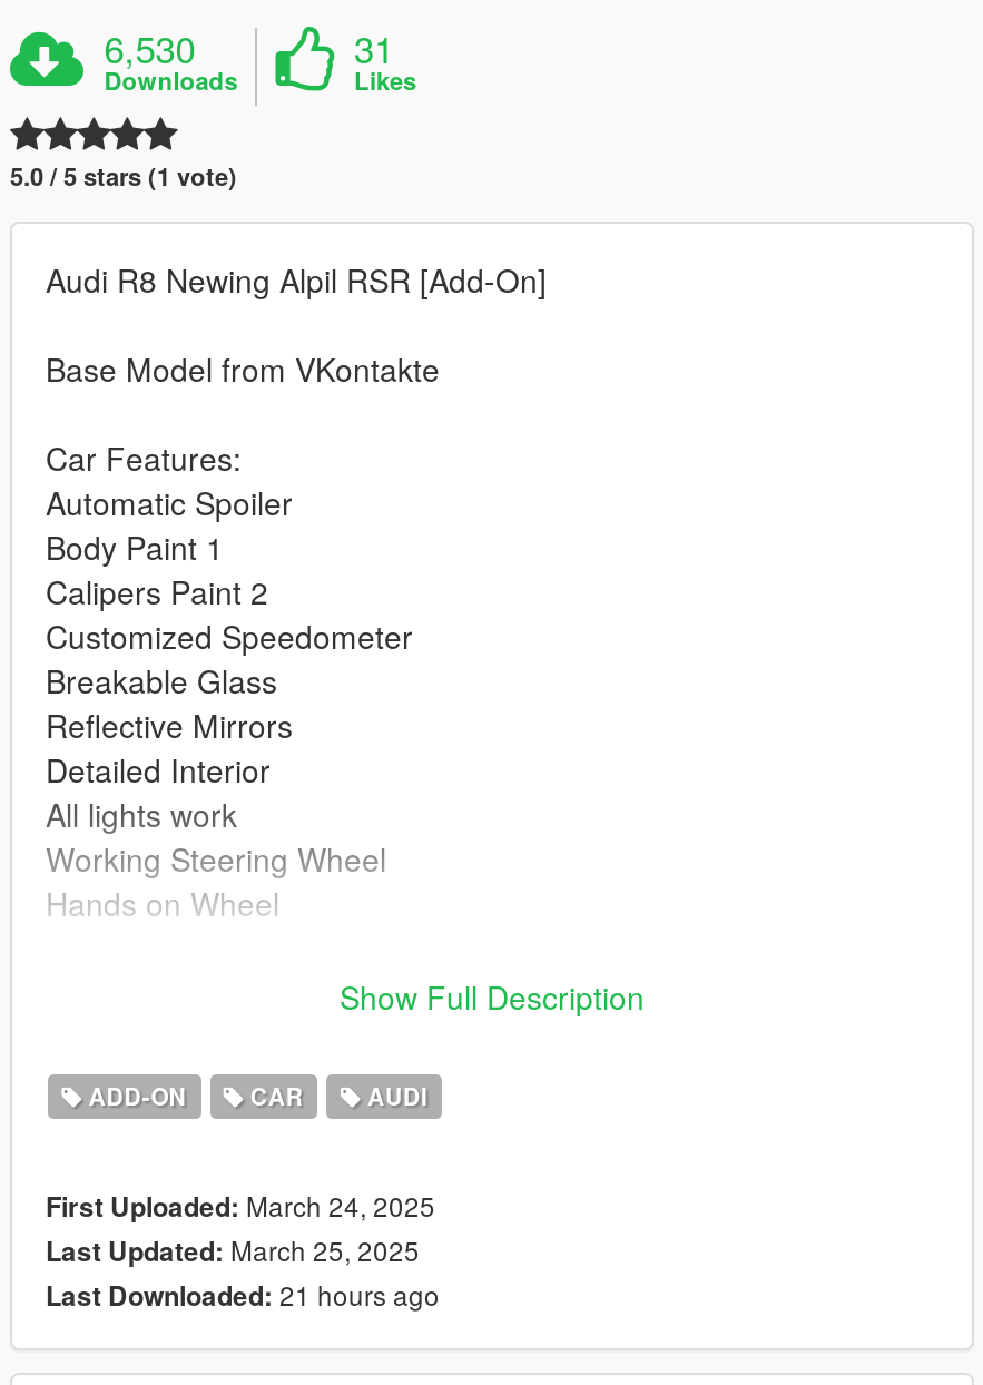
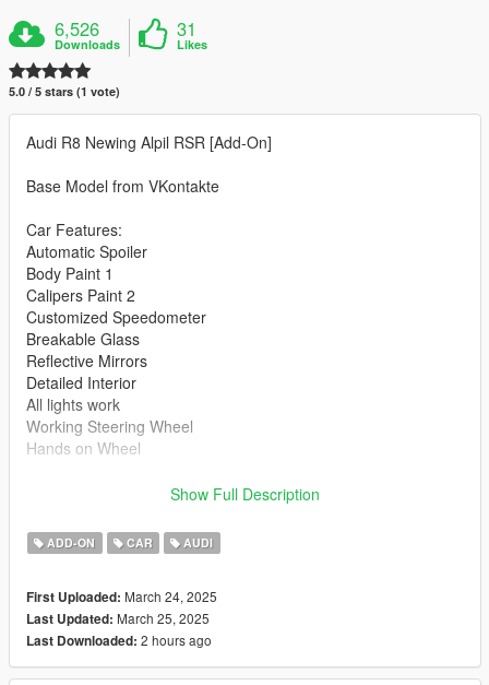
[104,22,195,75] 6,530 -> [55,16,100,42] 6,526
[46,1275,440,1315] Last Downloaded: 21 hours ago -> [26,631,212,650] Last Downloaded: 2 hours ago

